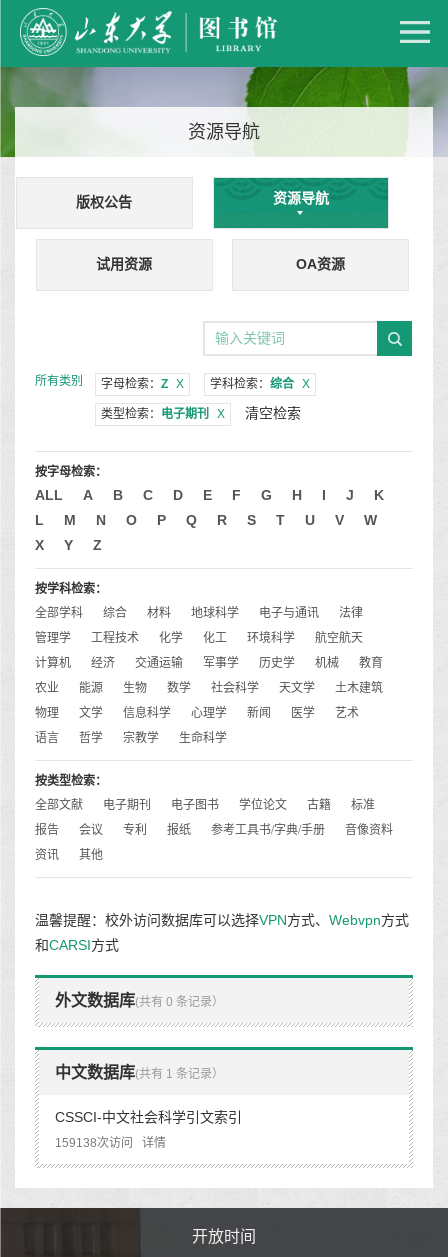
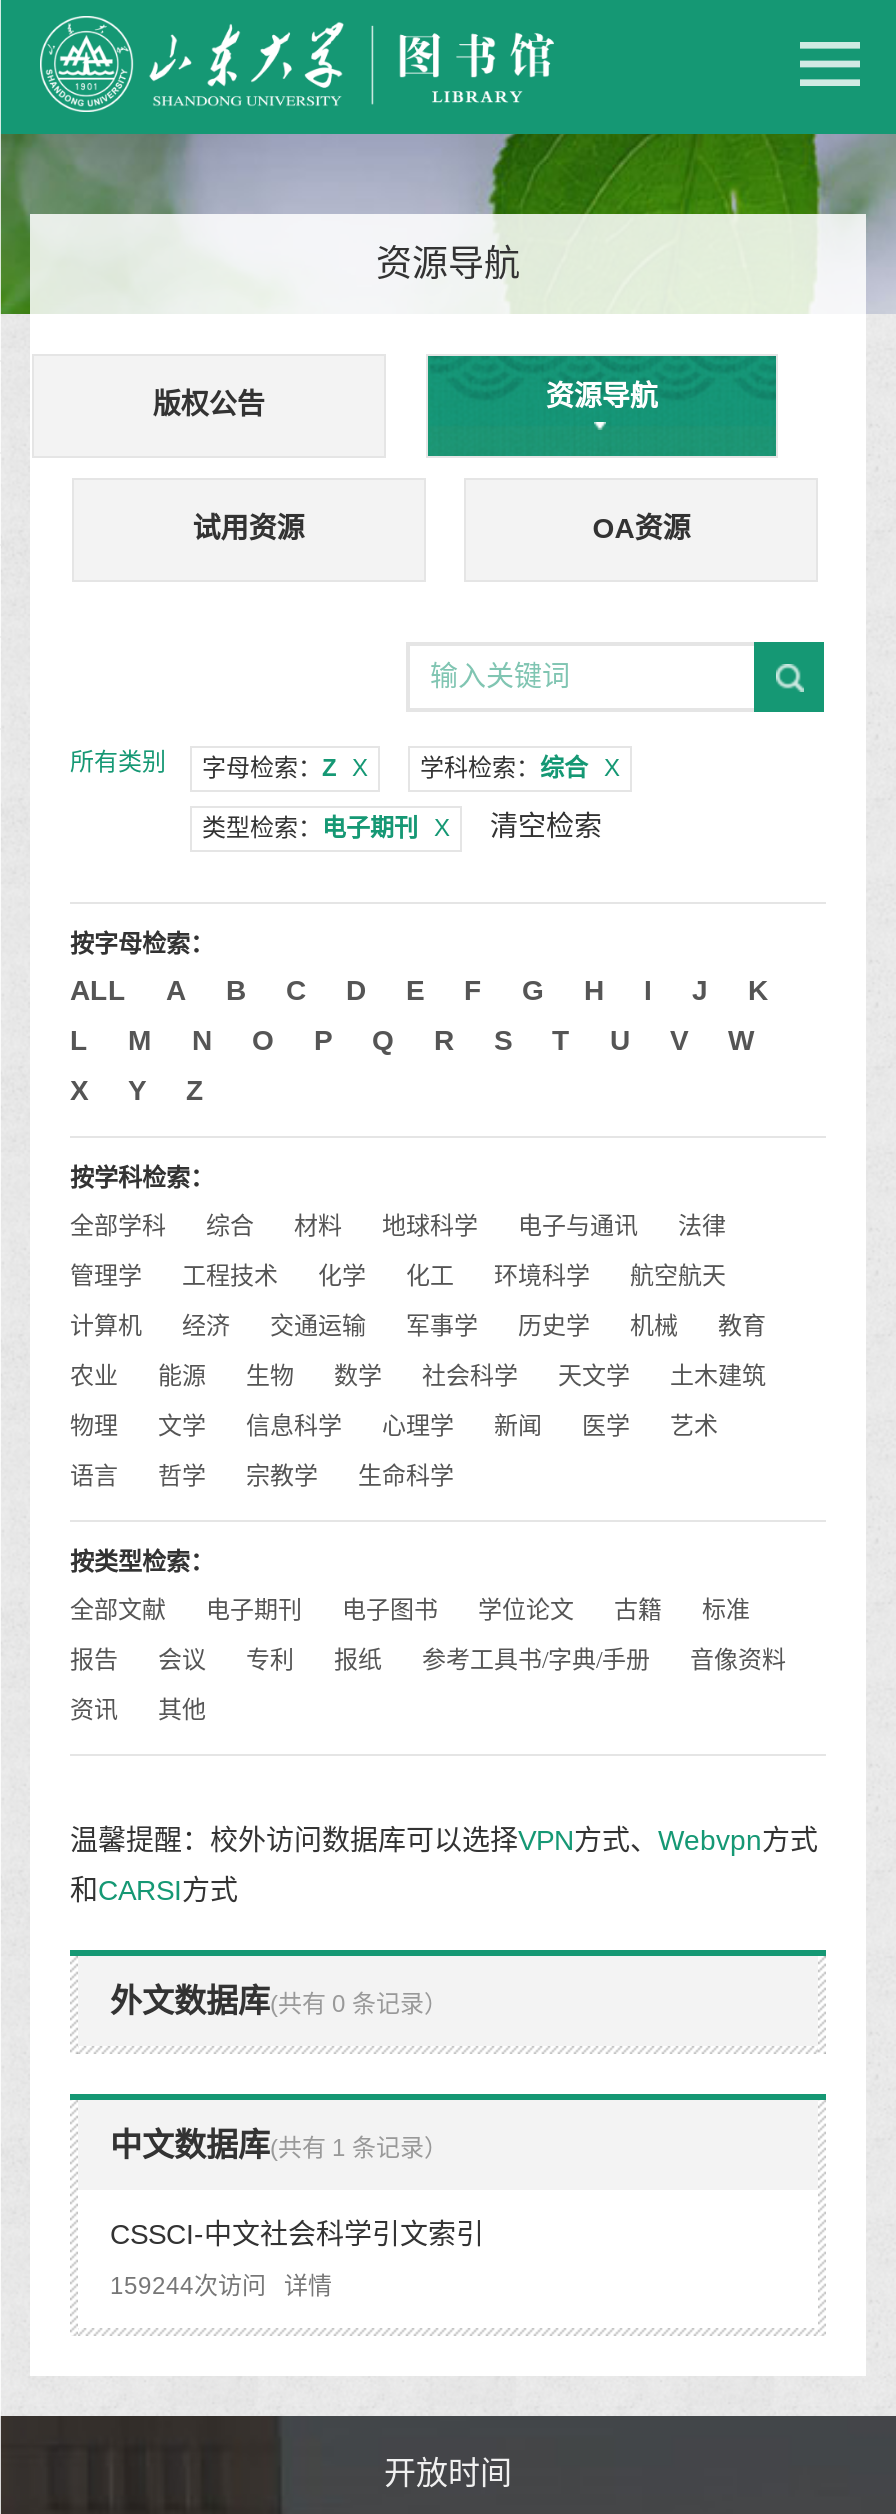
[55,1136,166,1150] 159138次访问 详情 -> [110,2272,332,2300] 159244次访问 详情

